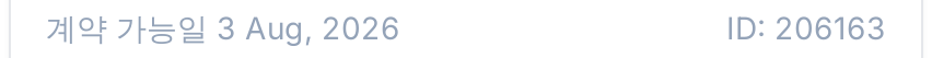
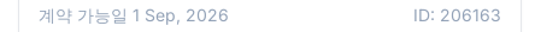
[46,9,400,46] 계약 가능일 3 Aug, 2026 -> [39,5,229,25] 계약 가능일 1 Sep, 2026

